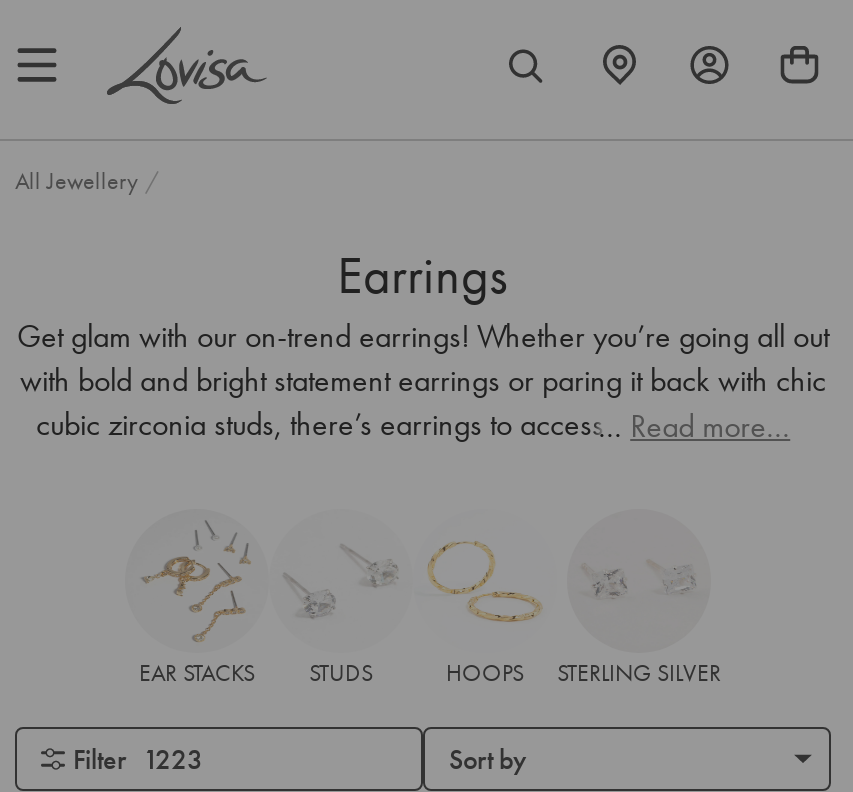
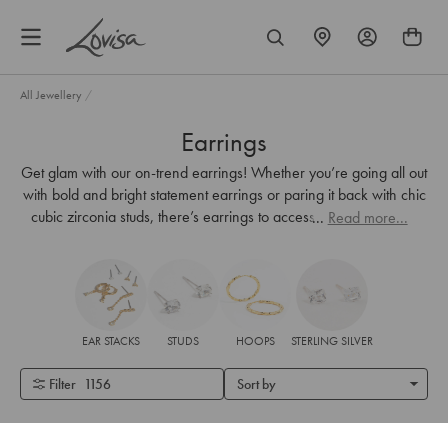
[73,740,203,776] Filter 1223 -> [49,374,111,392] Filter 1156

